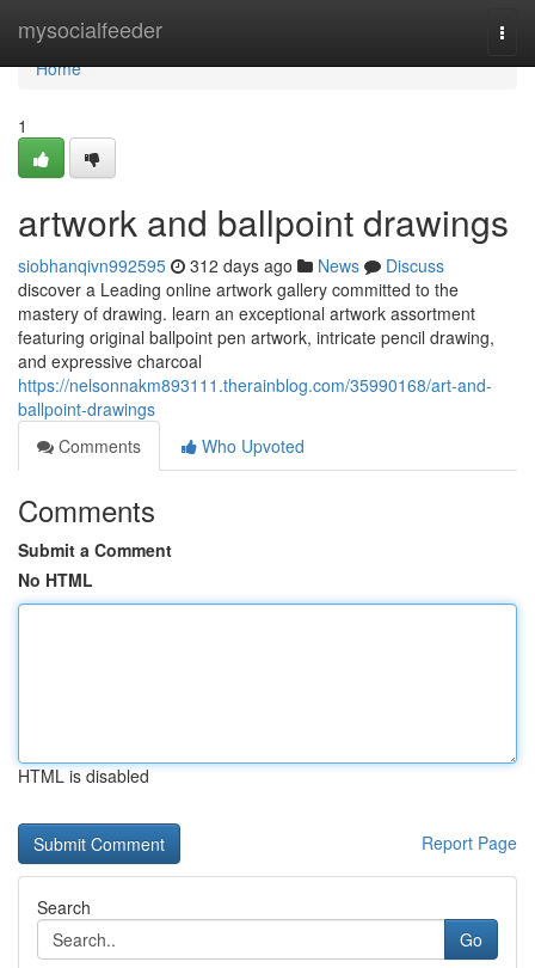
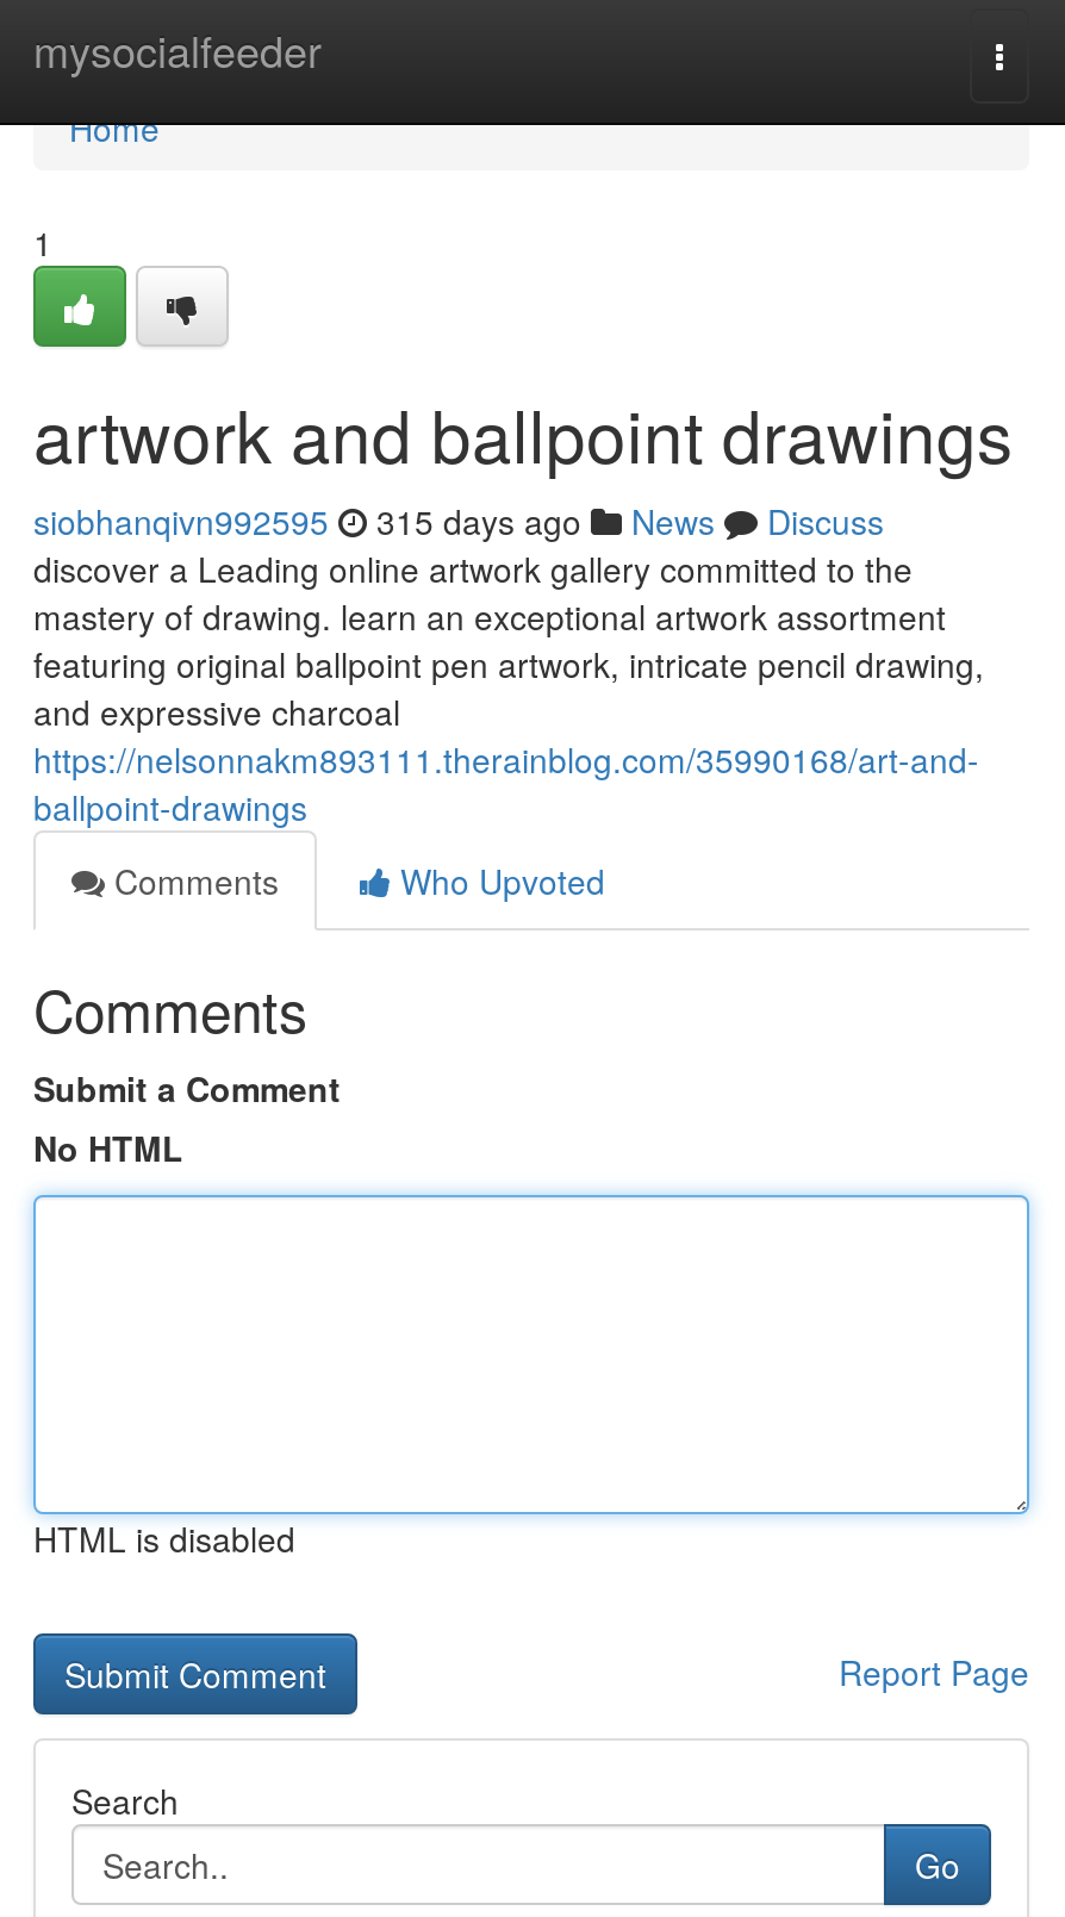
[18,253,444,277] siobhanqivn992595 312 days ago News Discuss -> [33,497,884,544] siobhanqivn992595 315 days ago News Discuss

